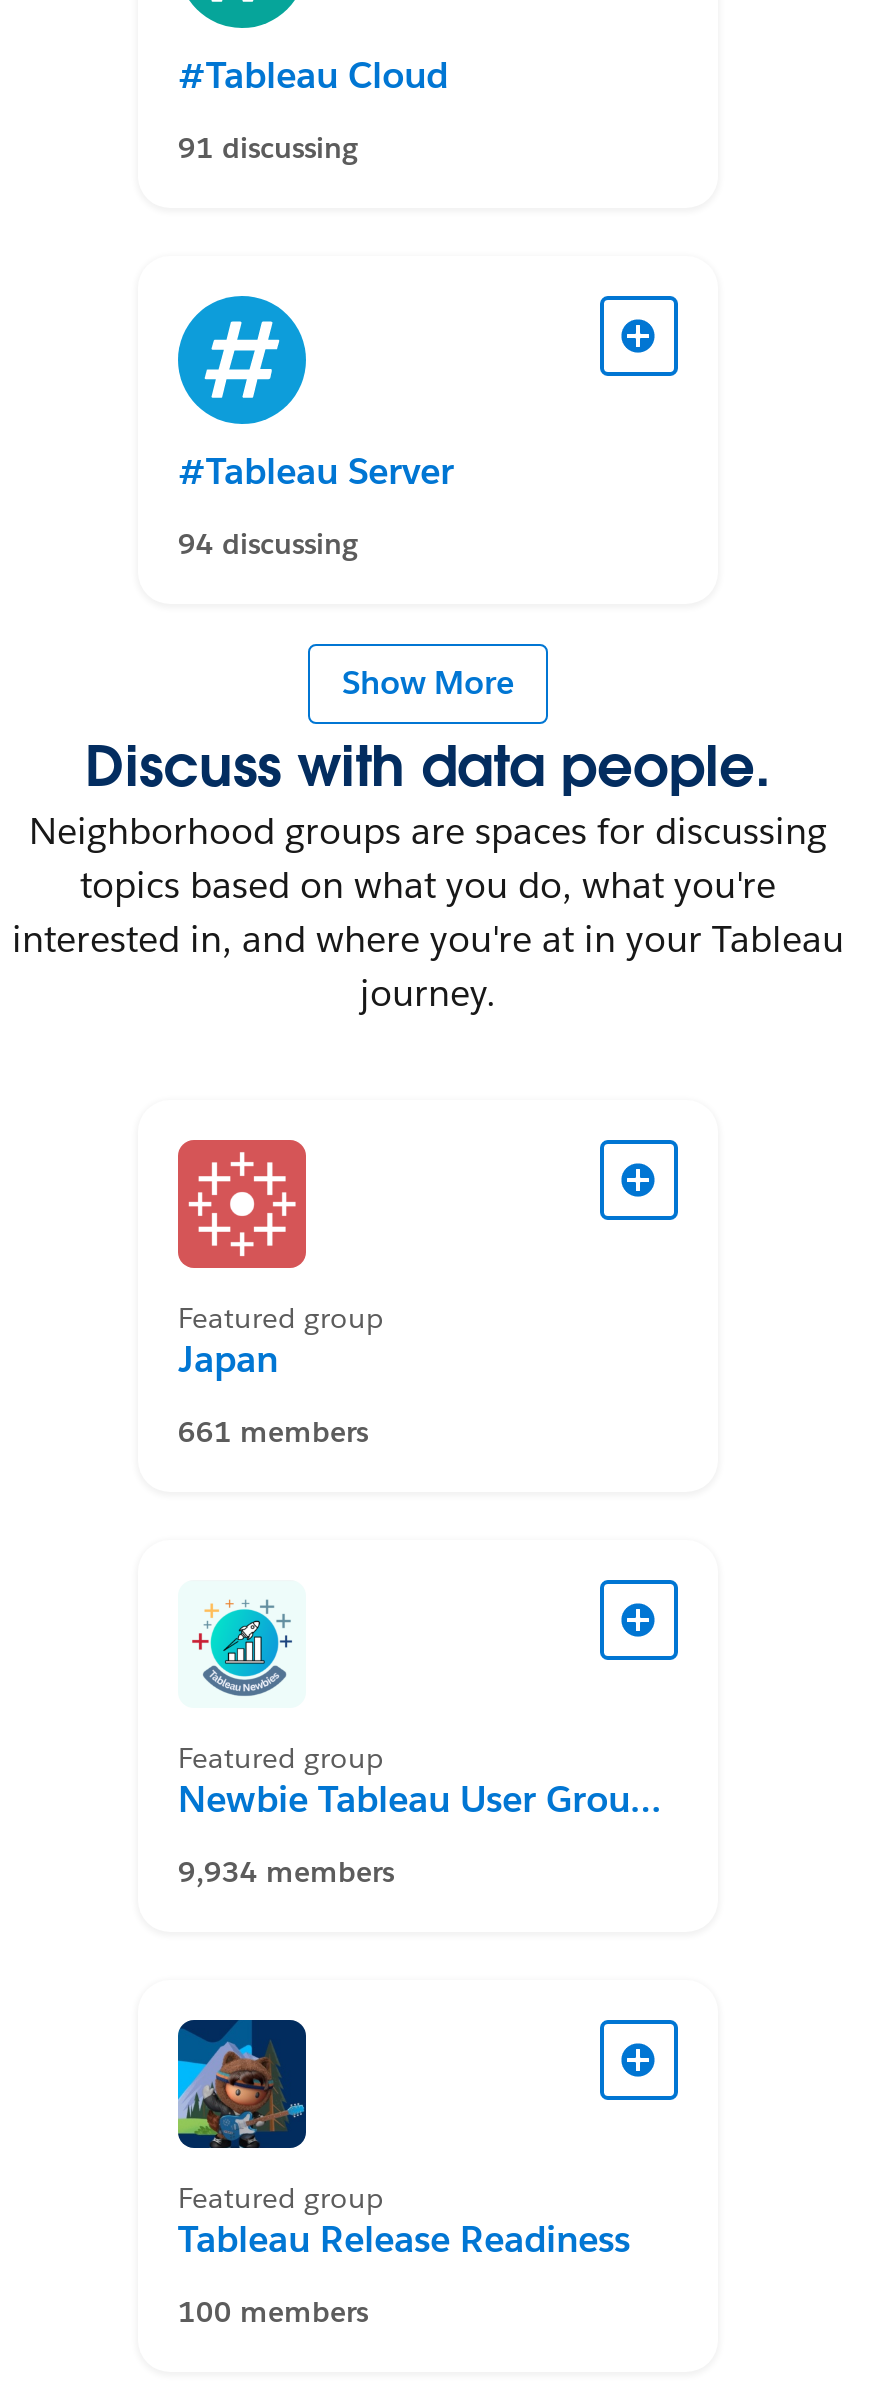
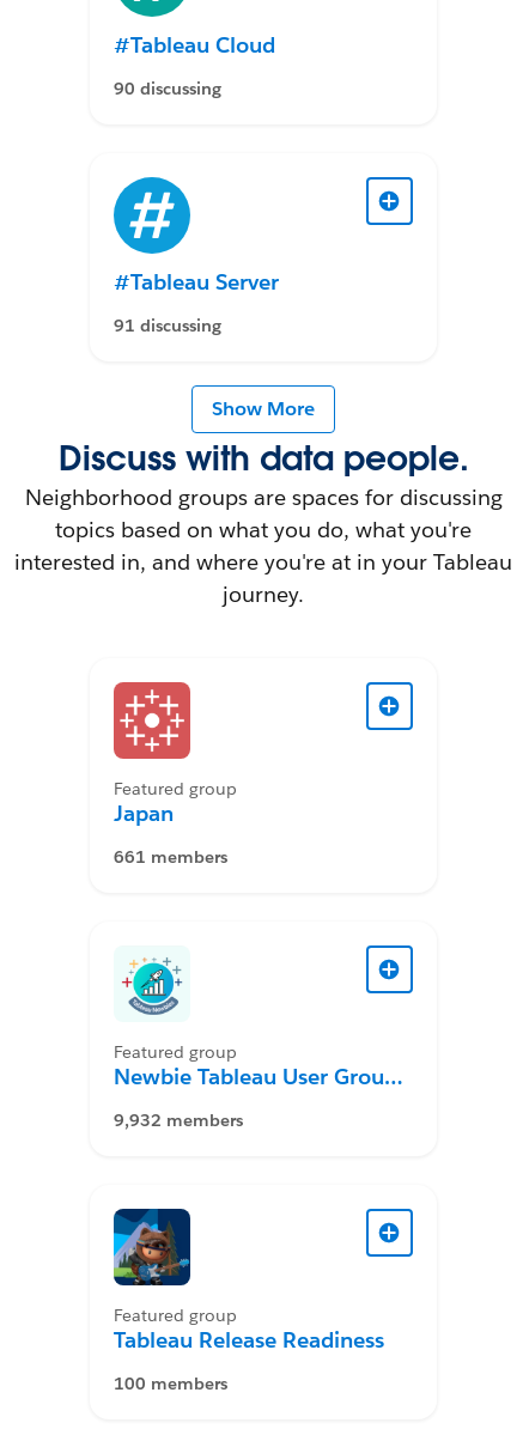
[178,130,358,166] 91 discussing -> [114,78,221,99] 90 discussing
[178,526,358,562] 94 discussing -> [114,315,221,336] 91 discussing
[178,1854,394,1890] 9,934 members -> [114,1109,243,1131] 9,932 members

